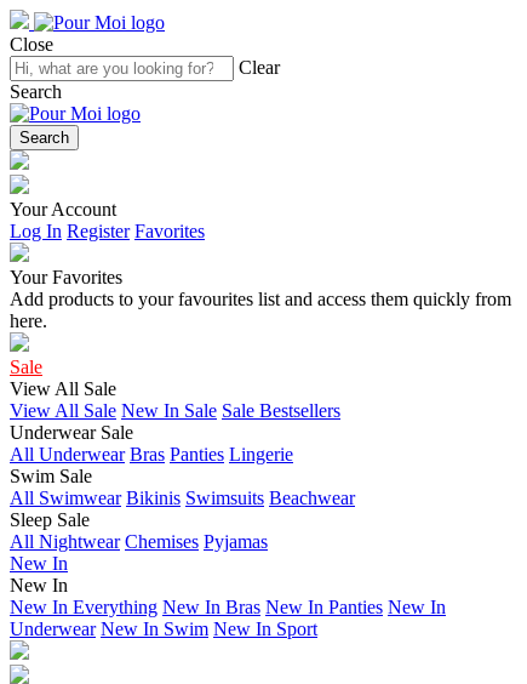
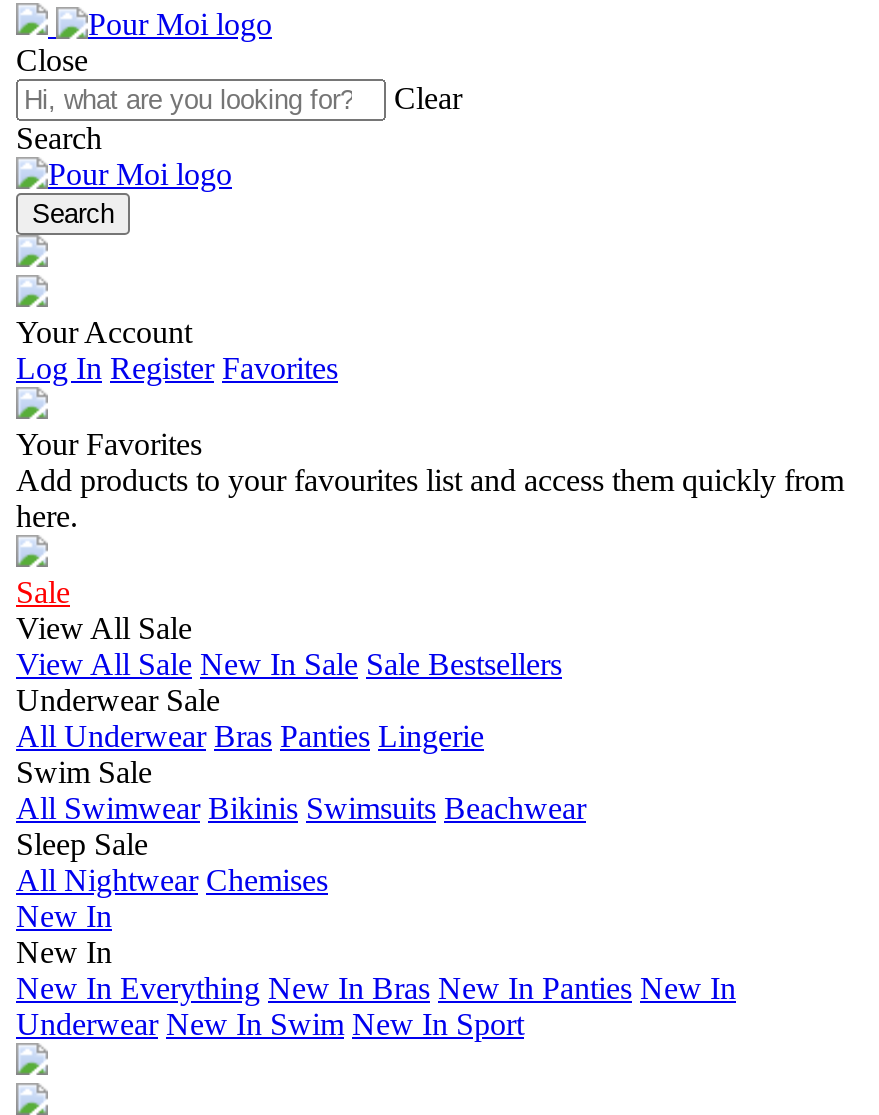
[10,531,268,552] All Nightwear Chemises Pyjamas -> [16,863,328,897] All Nightwear Chemises

